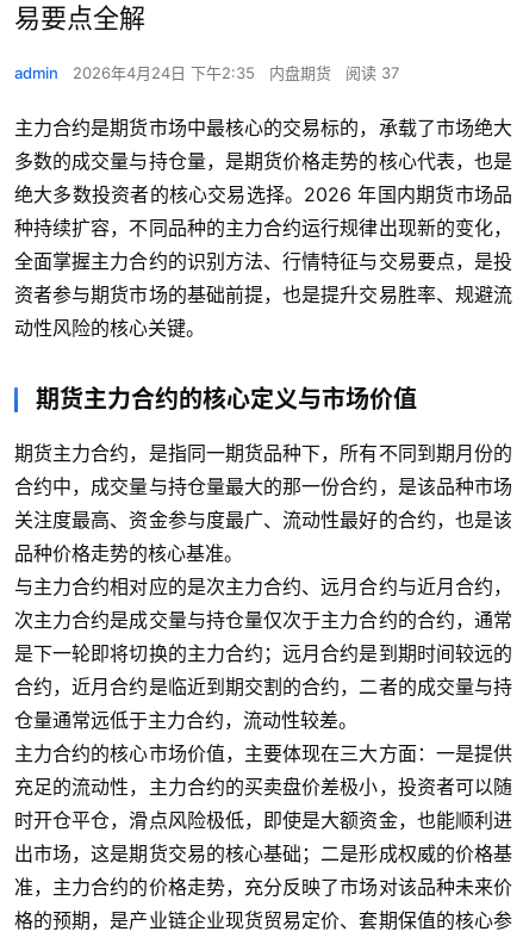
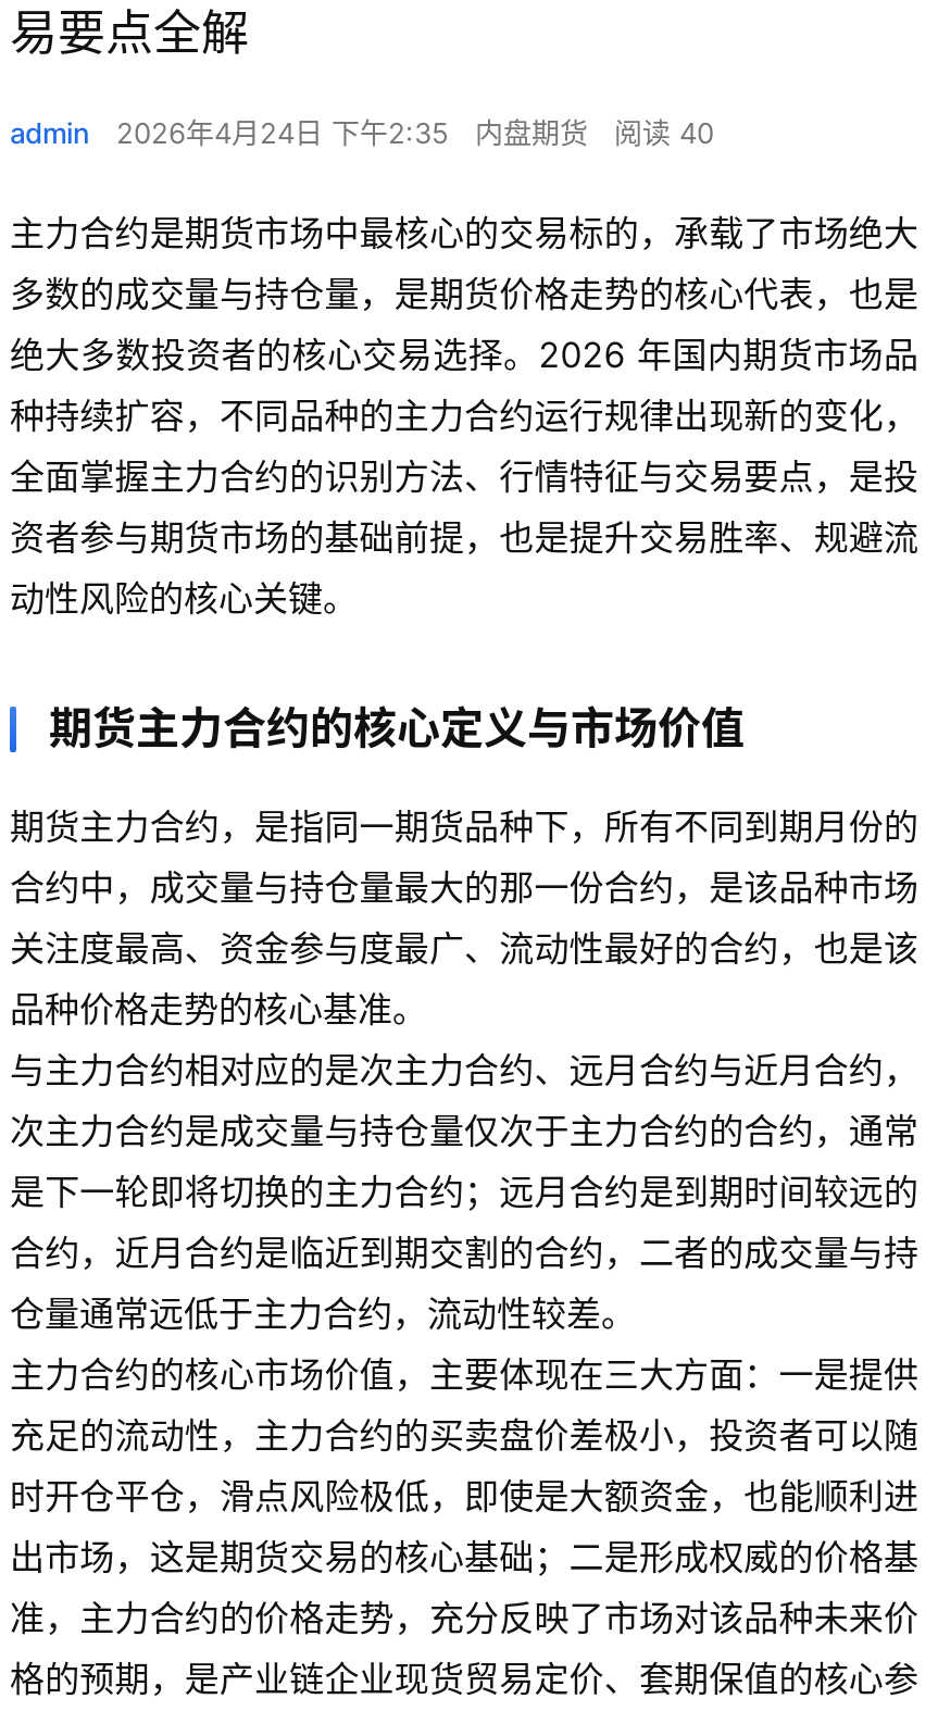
[14,63,399,82] admin 2026年4月24日 下午2:35 内盘期货 阅读 37 -> [10,116,714,150] admin 2026年4月24日 下午2:35 内盘期货 阅读 40

